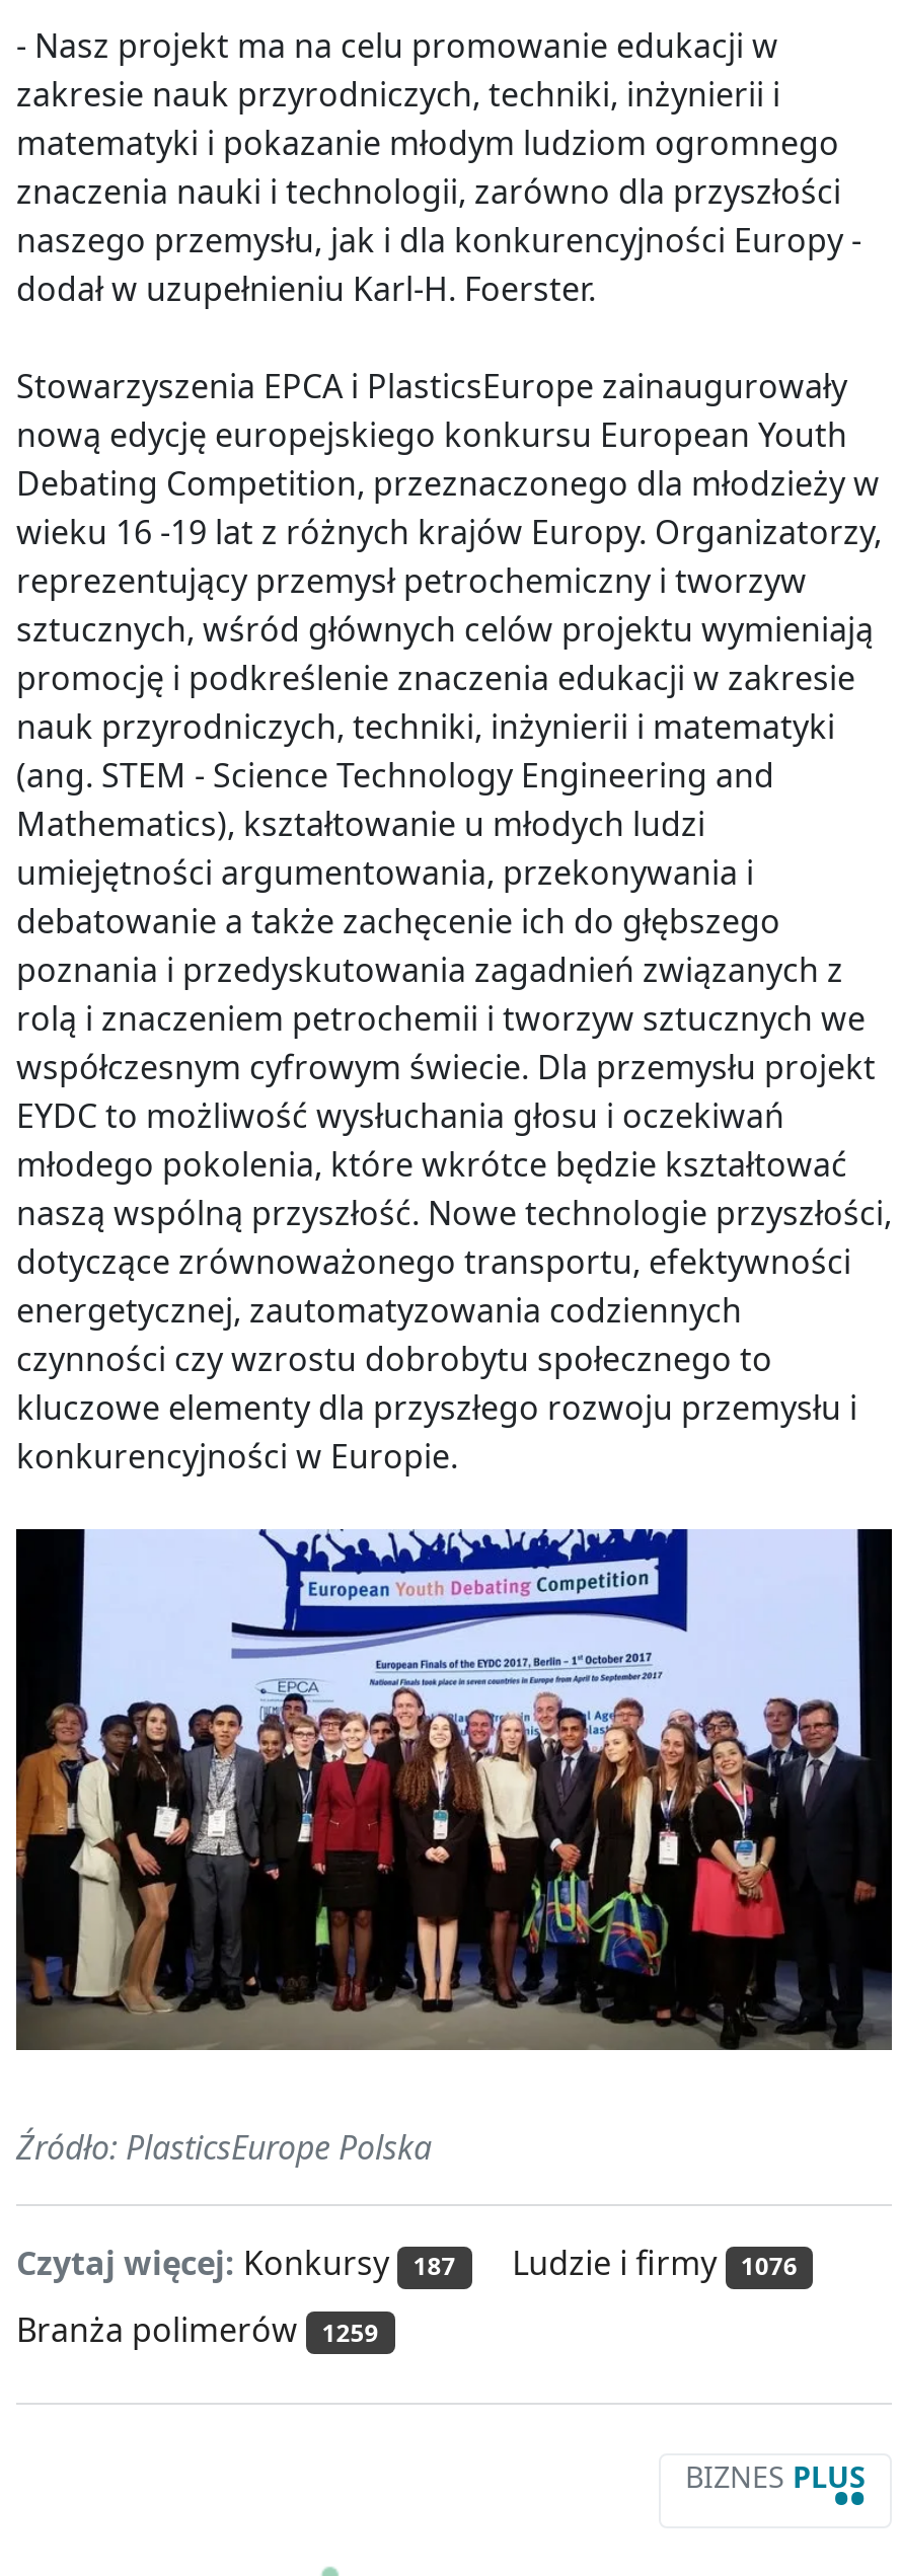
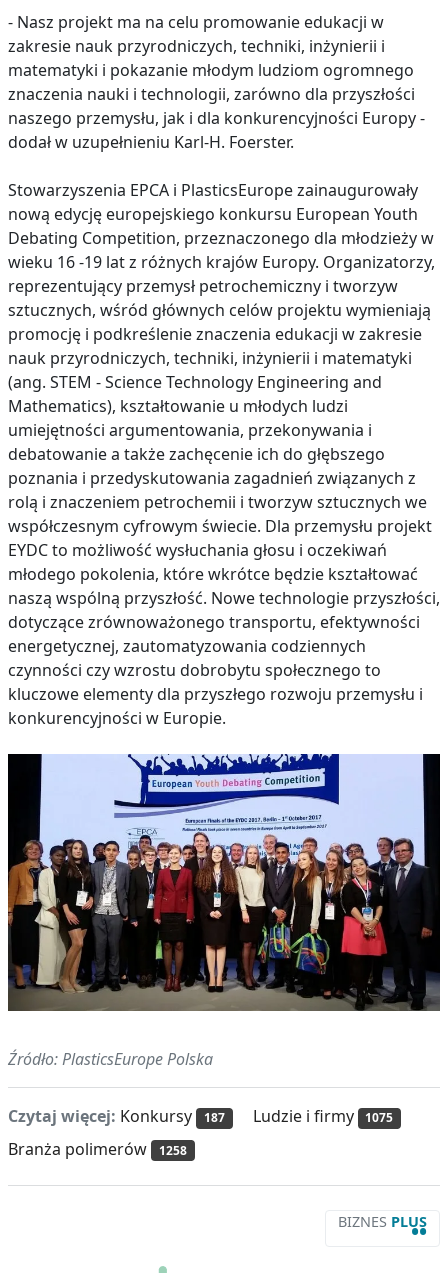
[16,2242,797,2286] Czytaj więcej: Konkursy 187 Ludzie i firmy 1076 -> [8,1105,393,1127] Czytaj więcej: Konkursy 187 Ludzie i firmy 1075
[16,2307,379,2351] Branża polimerów 1259 -> [8,1138,187,1160] Branża polimerów 1258

